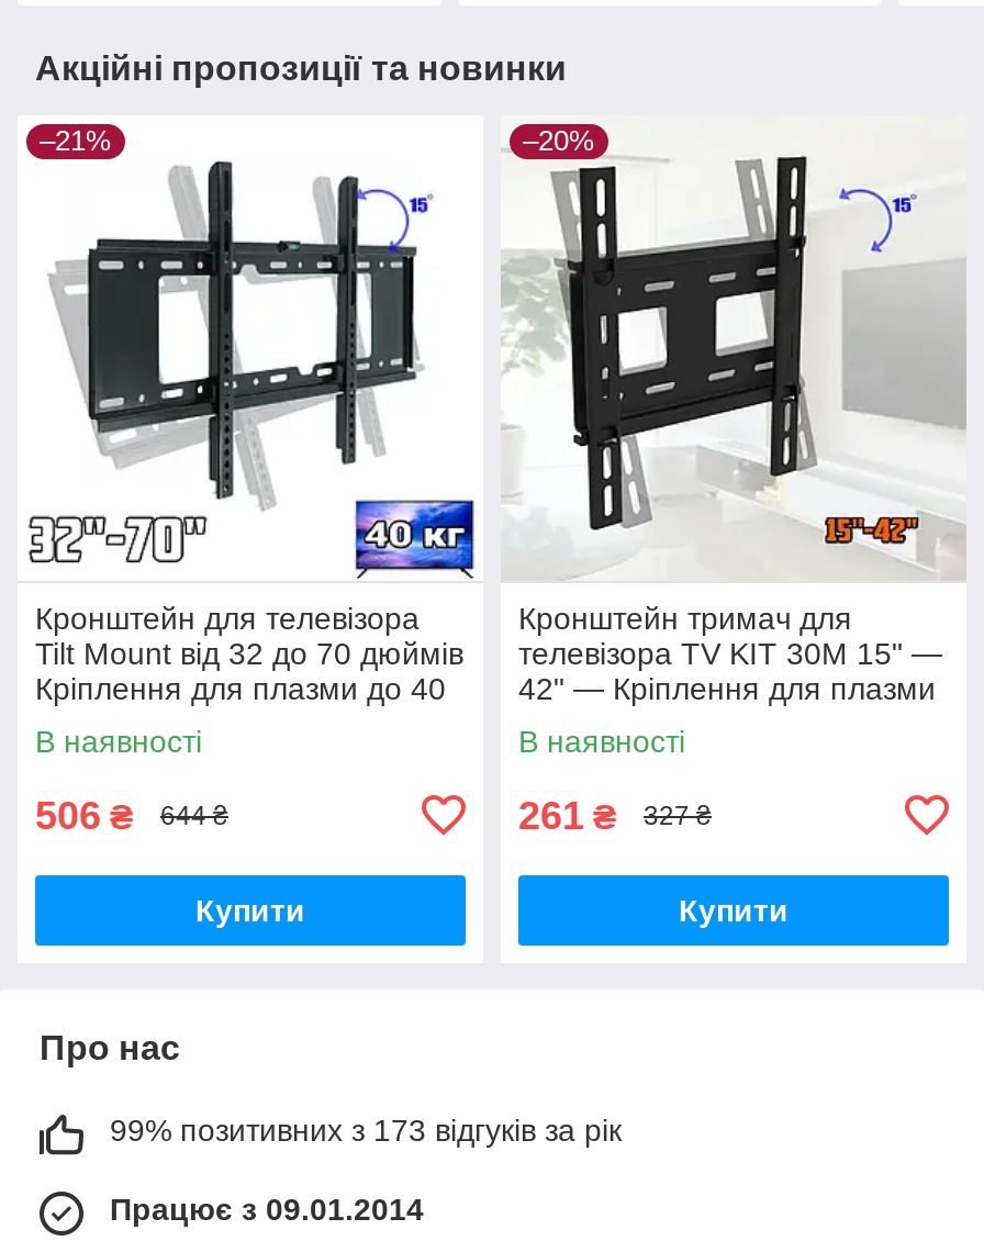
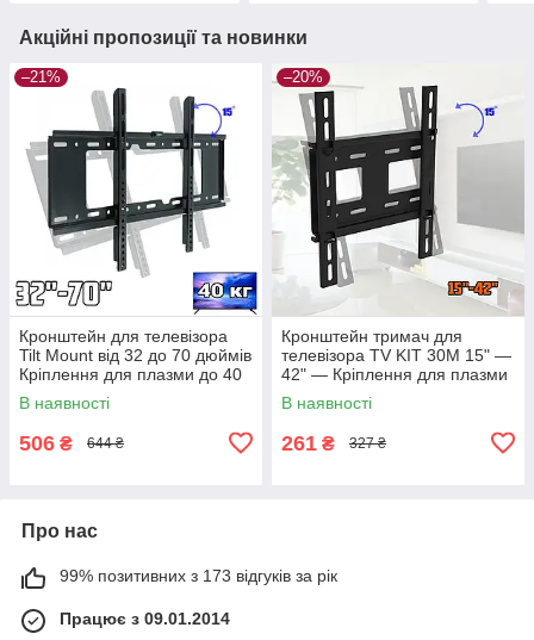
[195,892,305,928] Купити -> none
[679,892,789,928] Купити -> none

